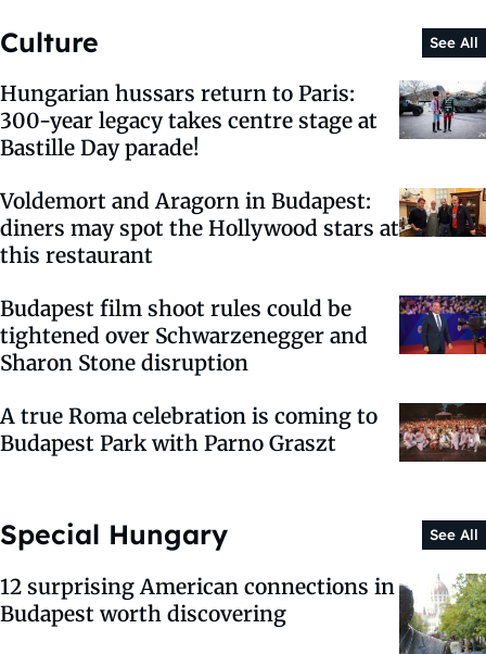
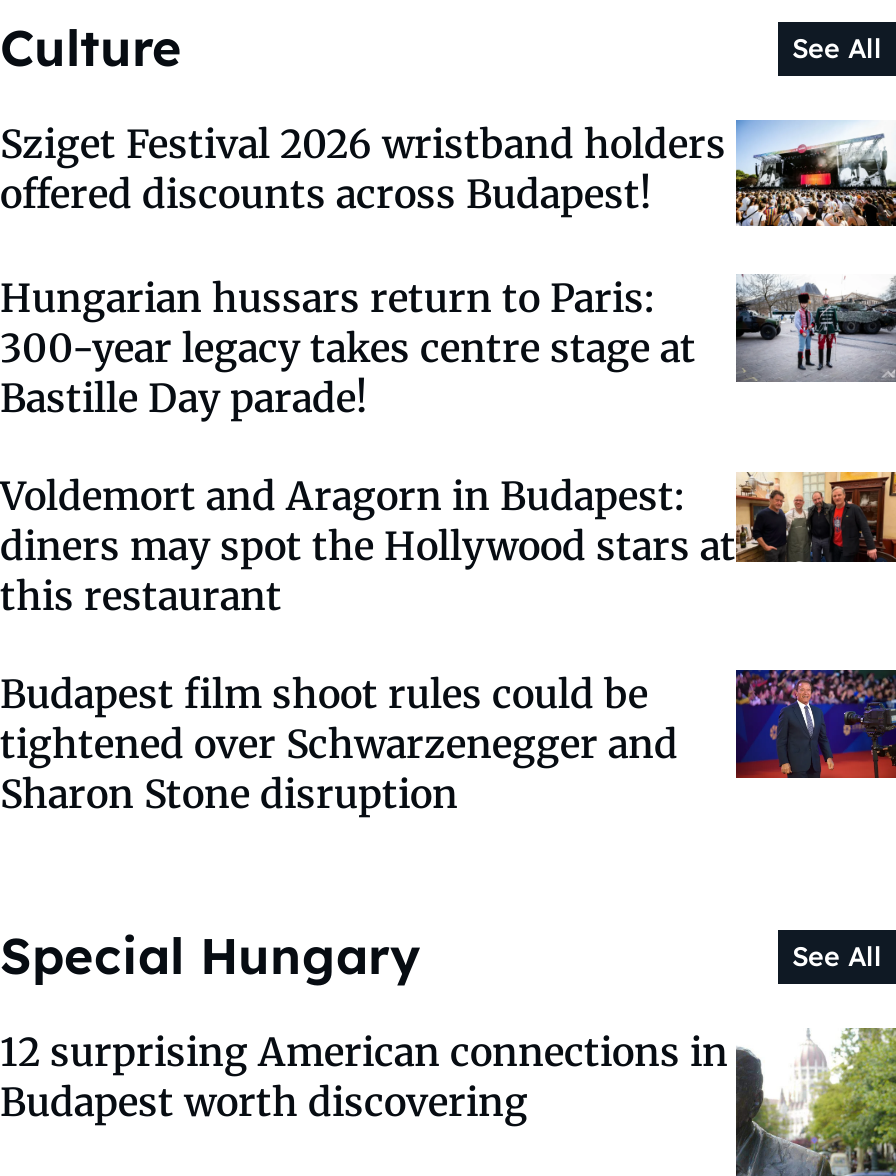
none -> [0,120,890,228] [image] | Sziget Festival 2026 wristband holders | offered discounts across Budapest!
moved [0,79,486,376] -> [0,272,896,819]: [image] | Hungarian hussars return to Paris: | 300-year legacy takes centre stage at | ... | tightened over Schwarzenegger and | Sharon Stone disruption
[0,402,483,463] [image] | A true Roma celebration is coming to | Budapest Park with Parno Graszt -> none

